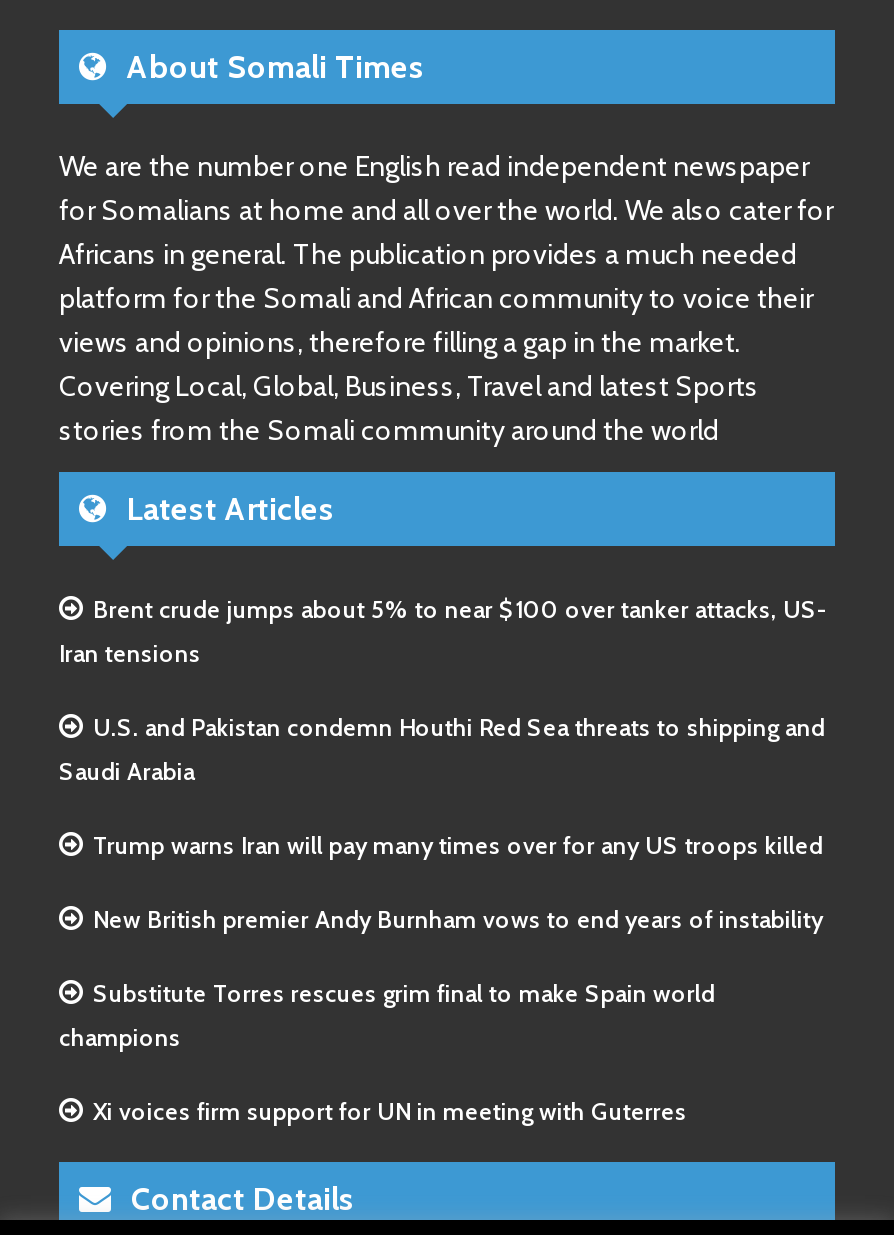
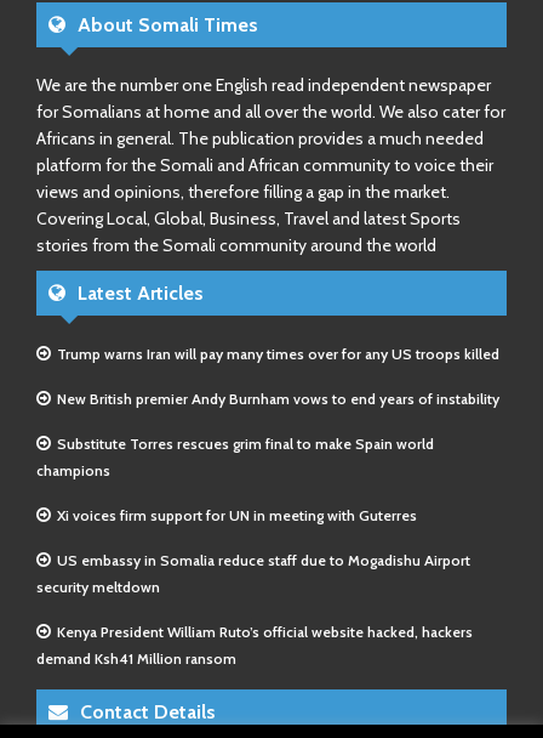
[59,594,829,786] Brent crude jumps about 5% to near $100 over tanker attacks, US- | Iran tensions | U.S. and Pakistan condemn Houthi Red Sea threats to shipping and | Saudi Arabia -> none
moved [59,830,823,1126] -> [36,345,499,524]: Trump warns Iran will pay many times over for any US troops killed | New British premier Andy Burnham vows to end years of instability | Substitute Torres rescues grim final to make Spain world | champions | Xi voices firm support for UN in meeting with Guterres
none -> [36,551,473,668] US embassy in Somalia reduce staff due to Mogadishu Airport | security meltdown | Kenya President William Ruto’s official website hacked, hackers | demand Ksh41 Million ransom

